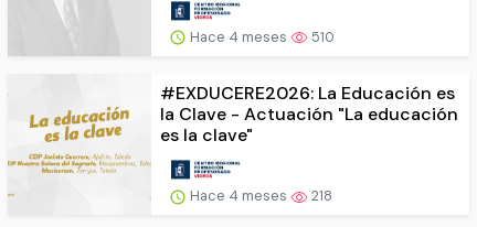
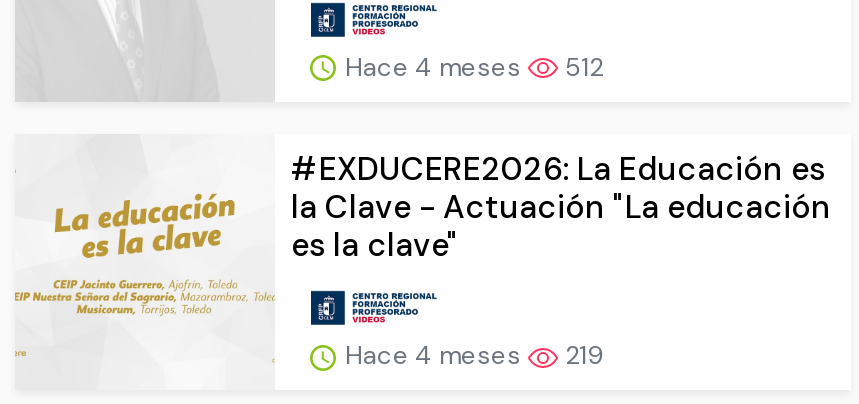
[187,27,335,46] Hace 4 meses 510 -> [339,49,603,83] Hace 4 meses 512
[187,187,332,206] Hace 4 meses 218 -> [339,339,603,373] Hace 4 meses 219

